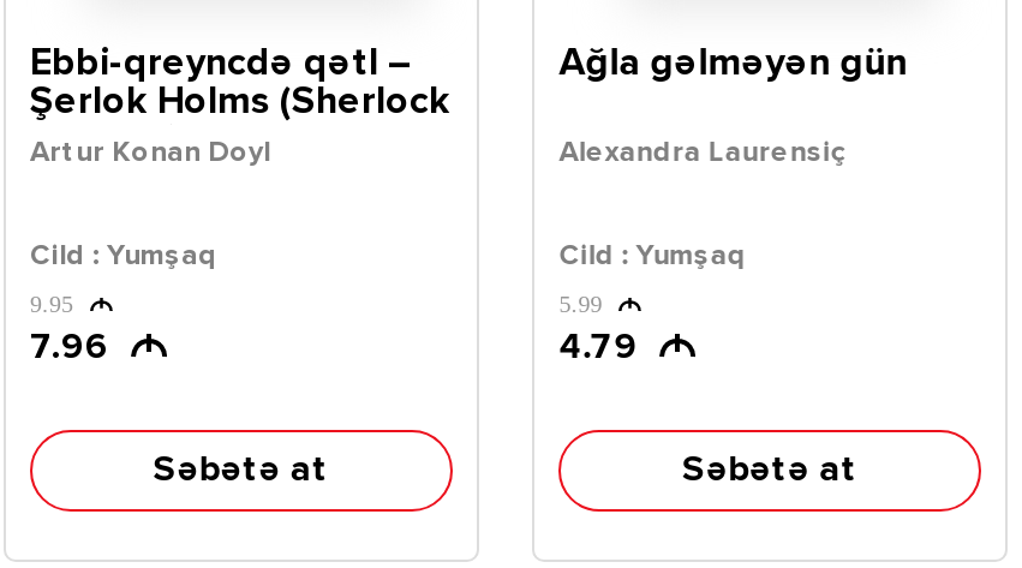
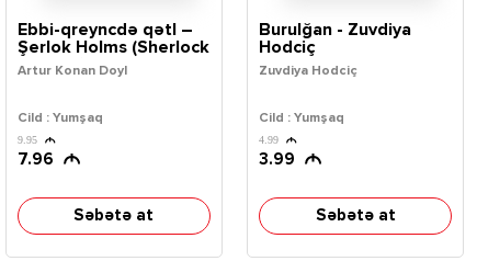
[559,46,907,168] Ağla gəlməyən gün | Alexandra Laurensiç -> [259,22,411,78] Burulğan - Zuvdiya | Hodciç | Zuvdiya Hodciç
[559,291,609,317] 5.99 -> [259,134,282,146] 4.99
[559,329,638,365] 4.79 -> [259,151,295,168] 3.99

